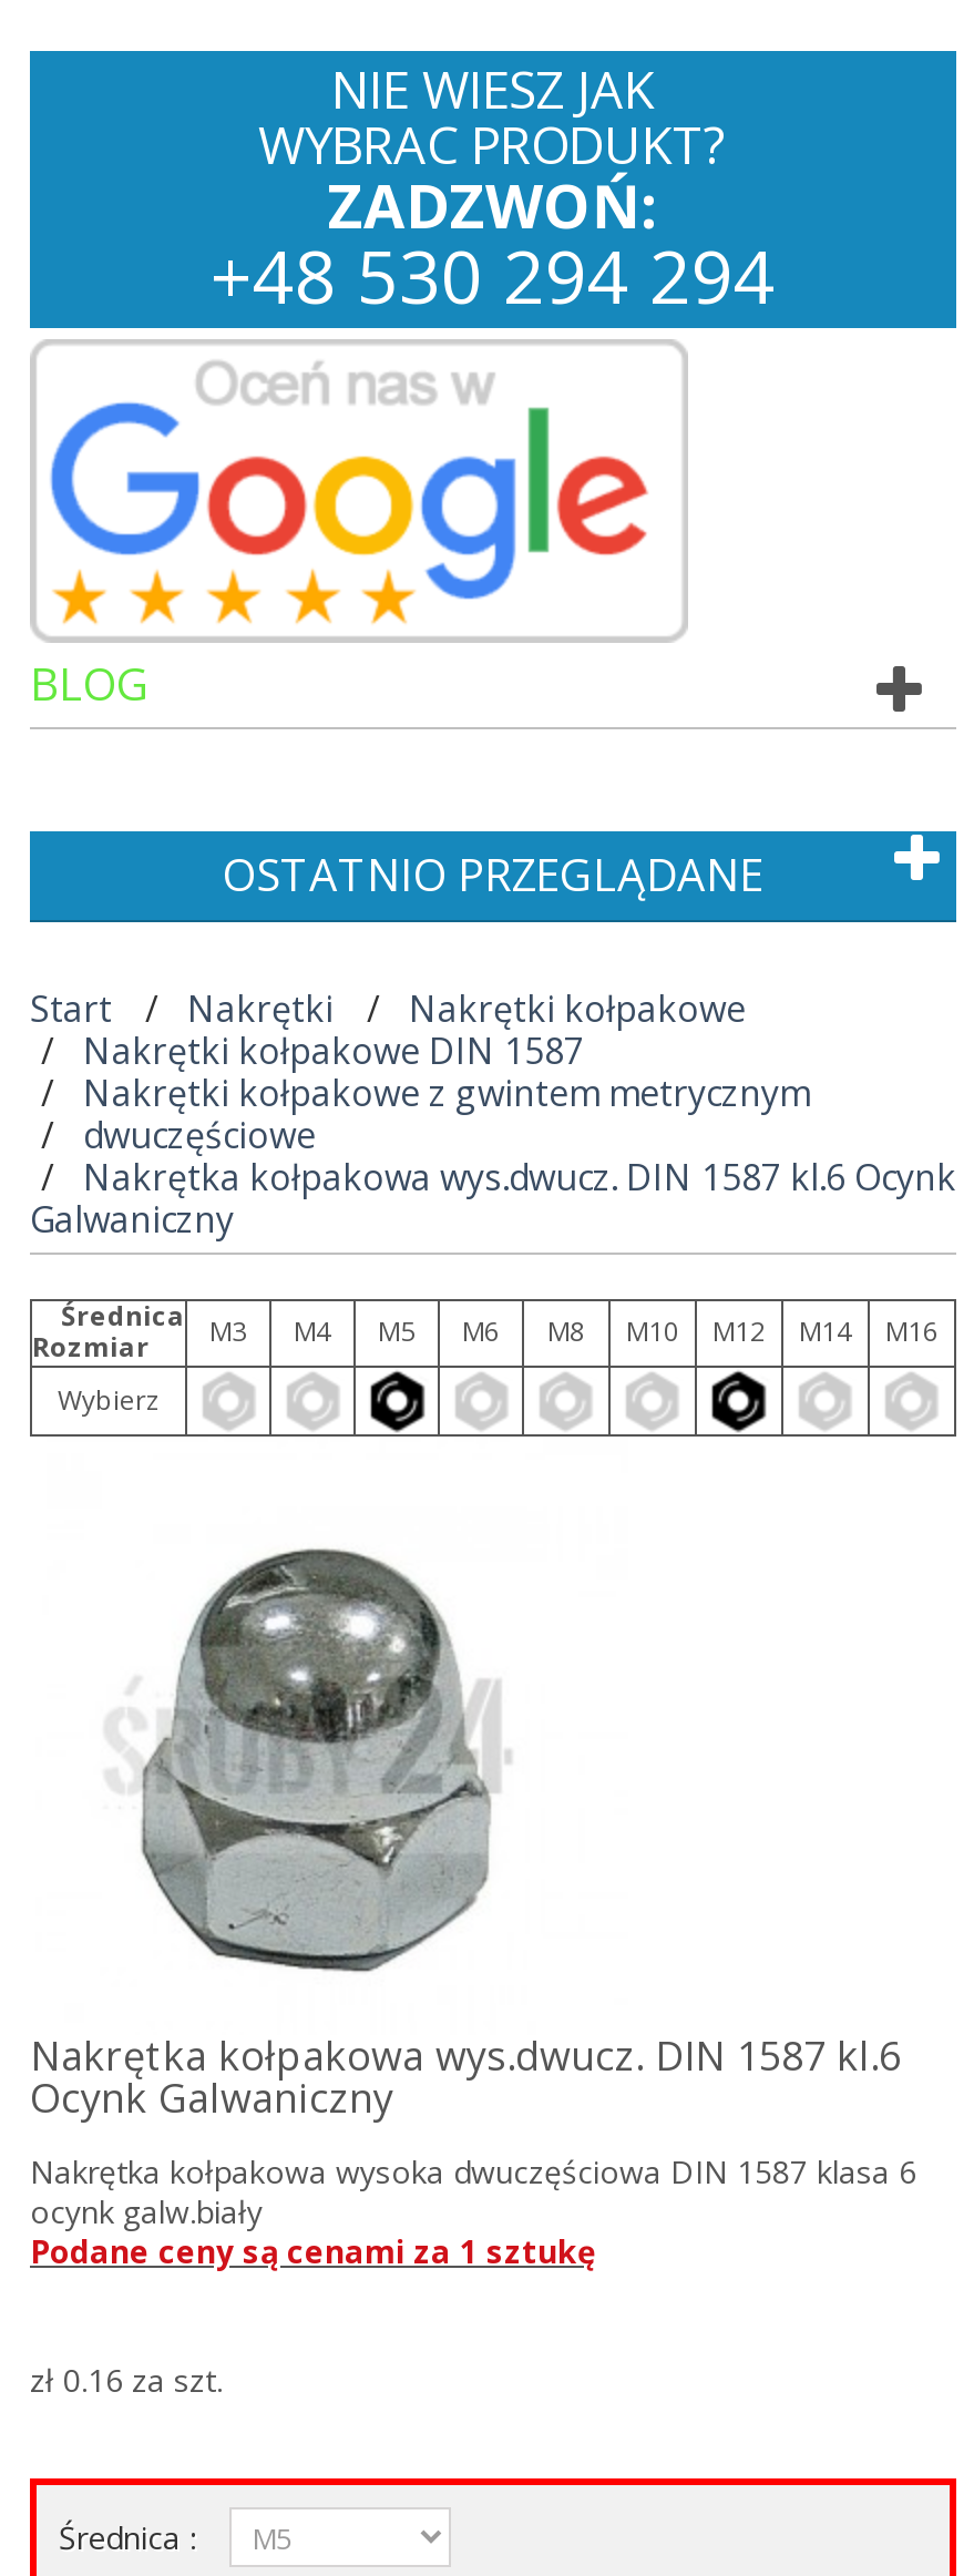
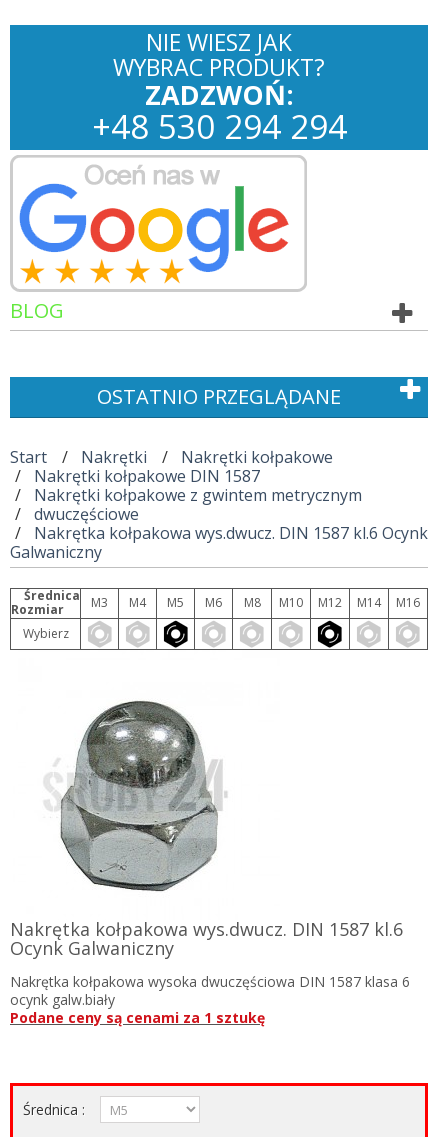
[30,2359,223,2401] zł 0.16 za szt. -> none

